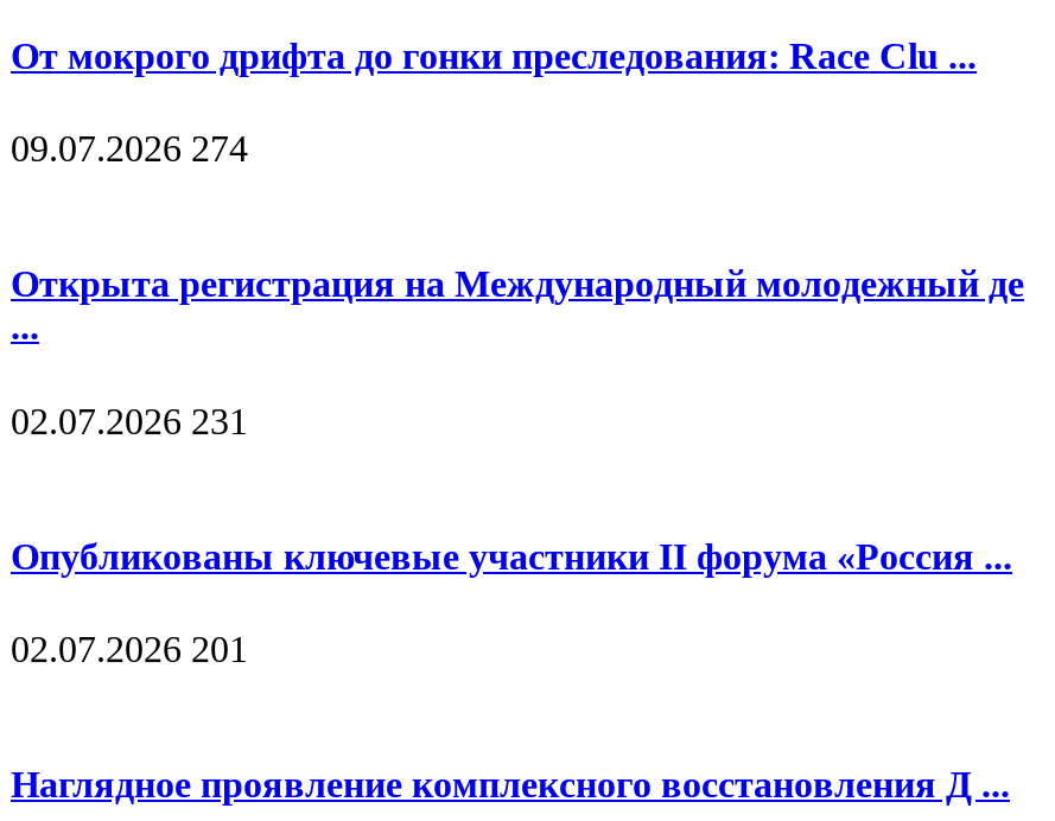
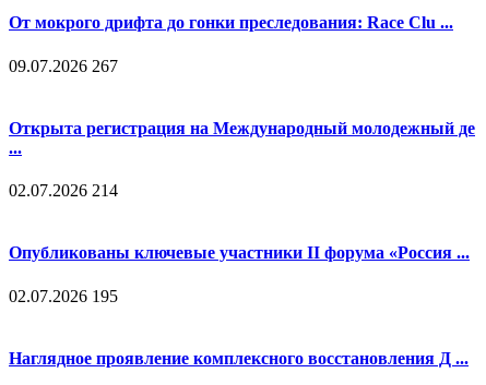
[11,128,248,169] 09.07.2026 274 -> [9,56,118,75] 09.07.2026 267
[11,400,248,440] 02.07.2026 231 -> [9,181,118,200] 02.07.2026 214
[11,629,248,669] 02.07.2026 201 -> [9,286,118,305] 02.07.2026 195

